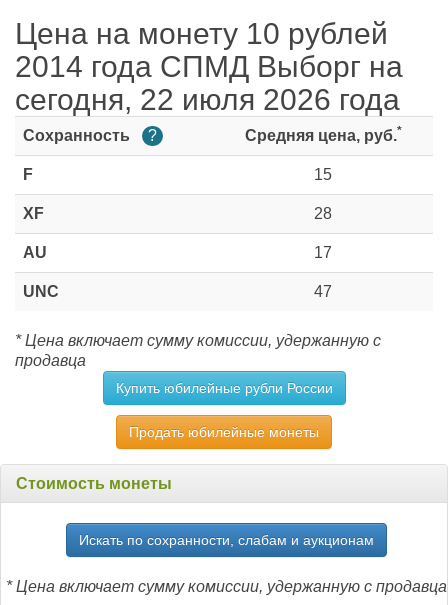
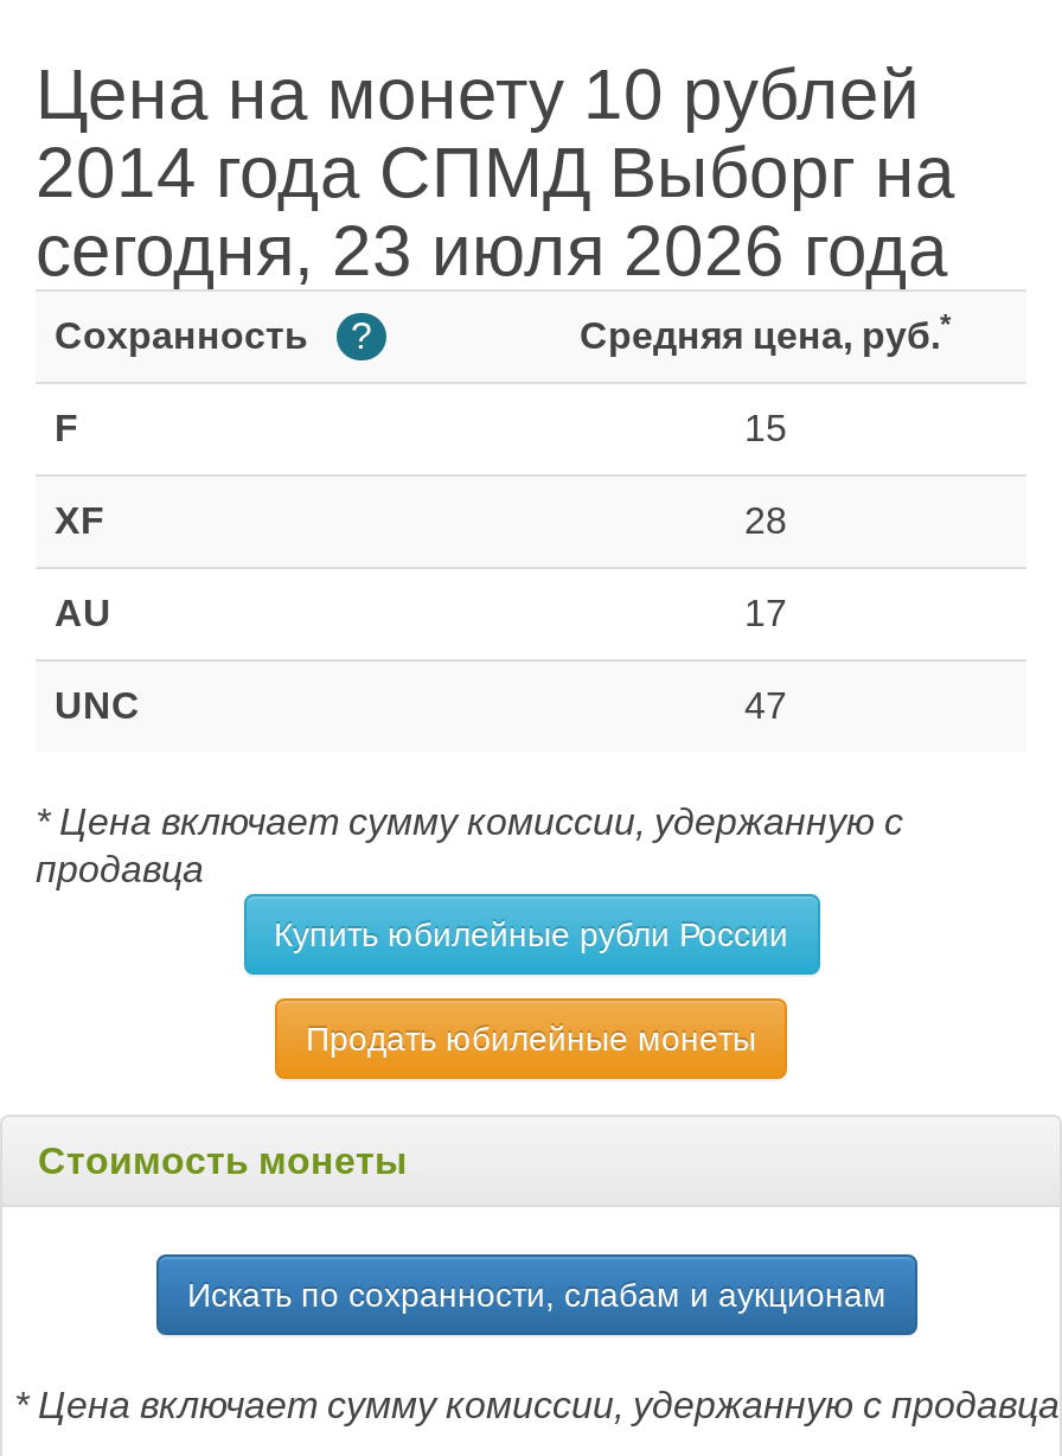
[15,83,400,116] сегодня, 22 июля 2026 года -> [36,211,948,289] сегодня, 23 июля 2026 года

